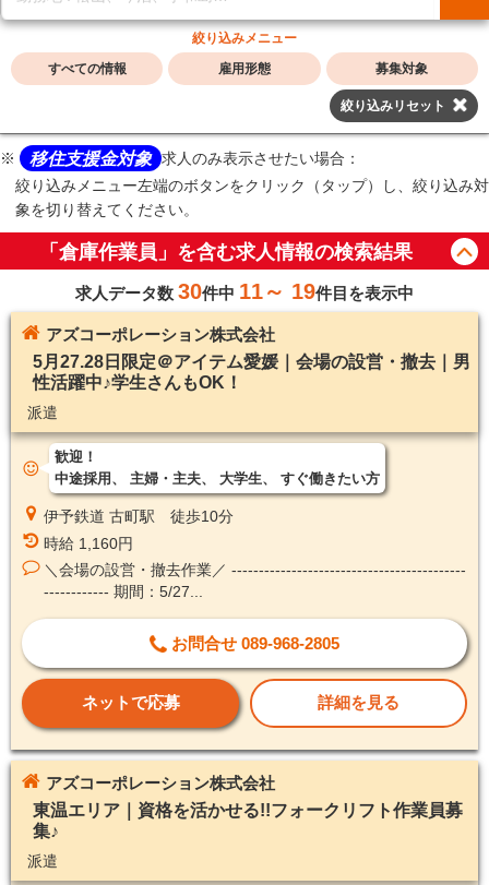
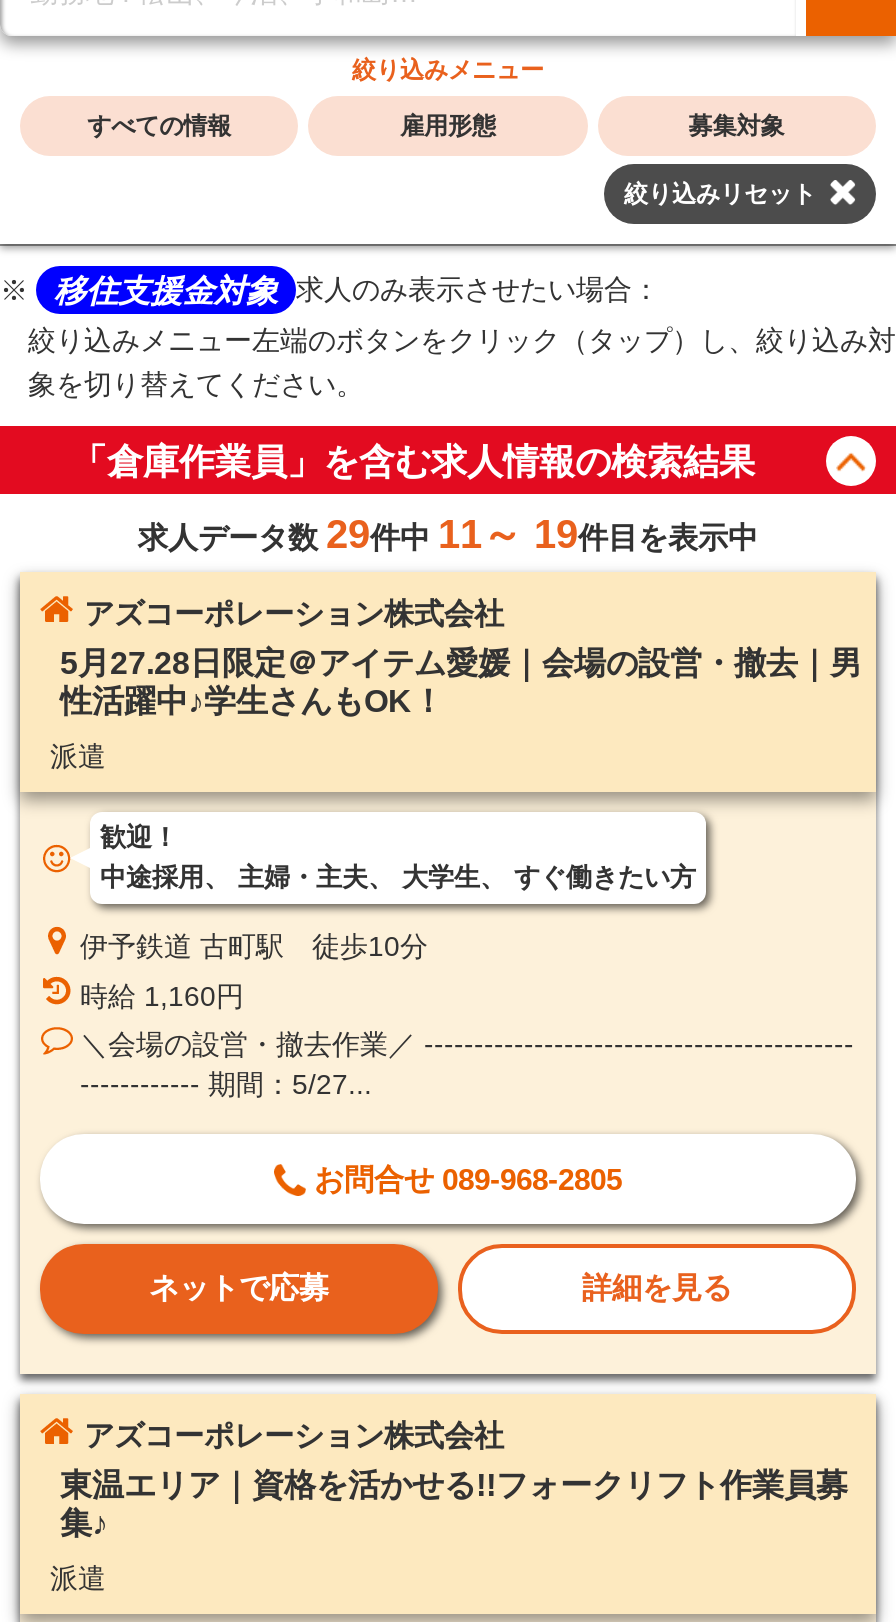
[75,279,414,303] 求人データ数30件中11～ 19件目を表示中 -> [138,512,758,556] 求人データ数29件中11～ 19件目を表示中

